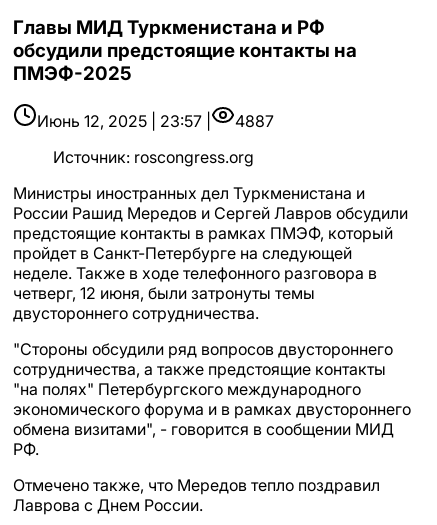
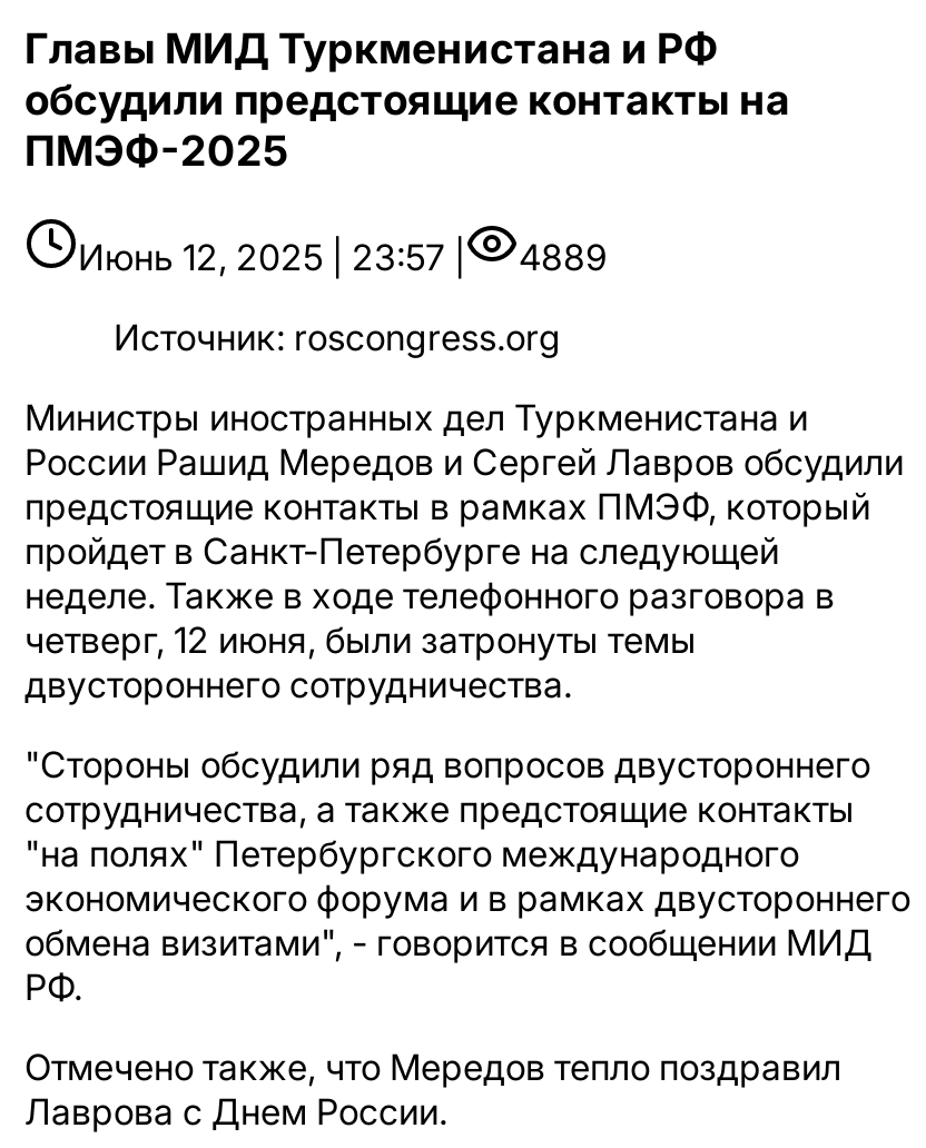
[235,111,274,131] 4887 -> [519,236,608,280] 4889

